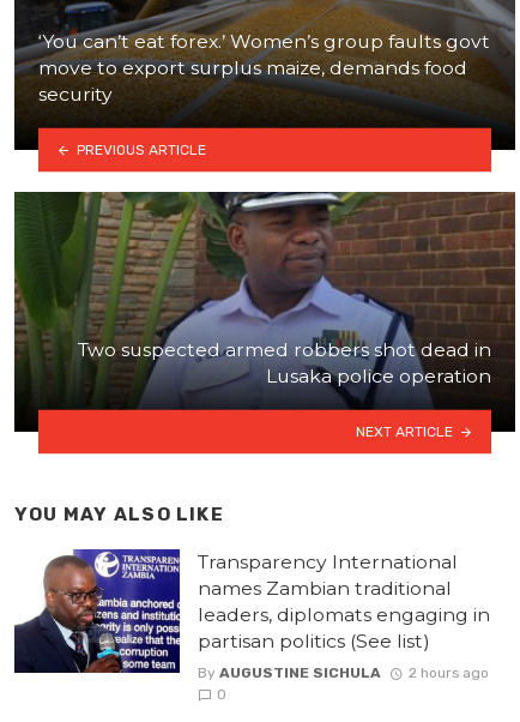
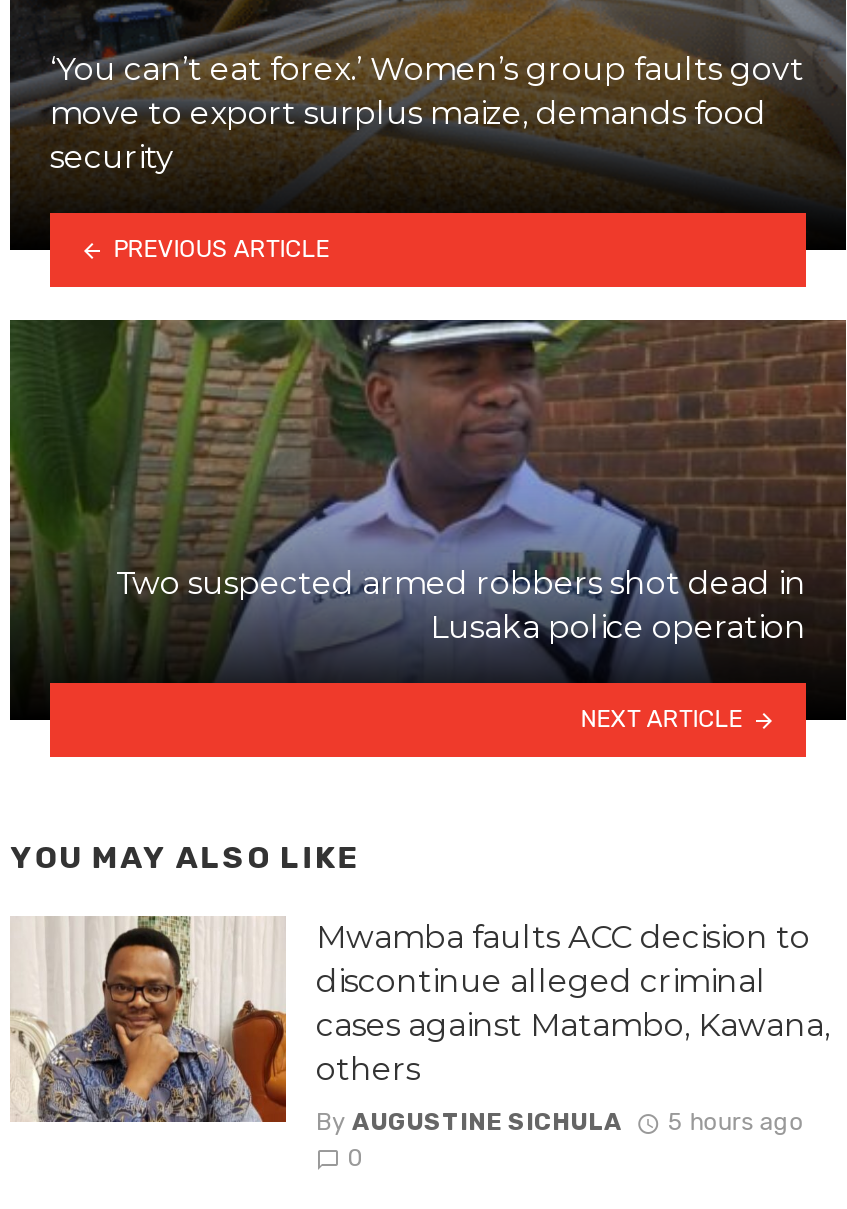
[13,548,490,674] [image] | Transparency International | names Zambian traditional | leaders, diplomats engaging in | partisan politics (See list) -> [10,914,830,1124] [image] | Mwamba faults ACC decision to | discontinue alleged criminal | cases against Matambo, Kawana, | others
[198,664,488,681] By AUGUSTINE SICHULA 2 hours ago -> [316,1108,803,1136] By AUGUSTINE SICHULA 5 hours ago

